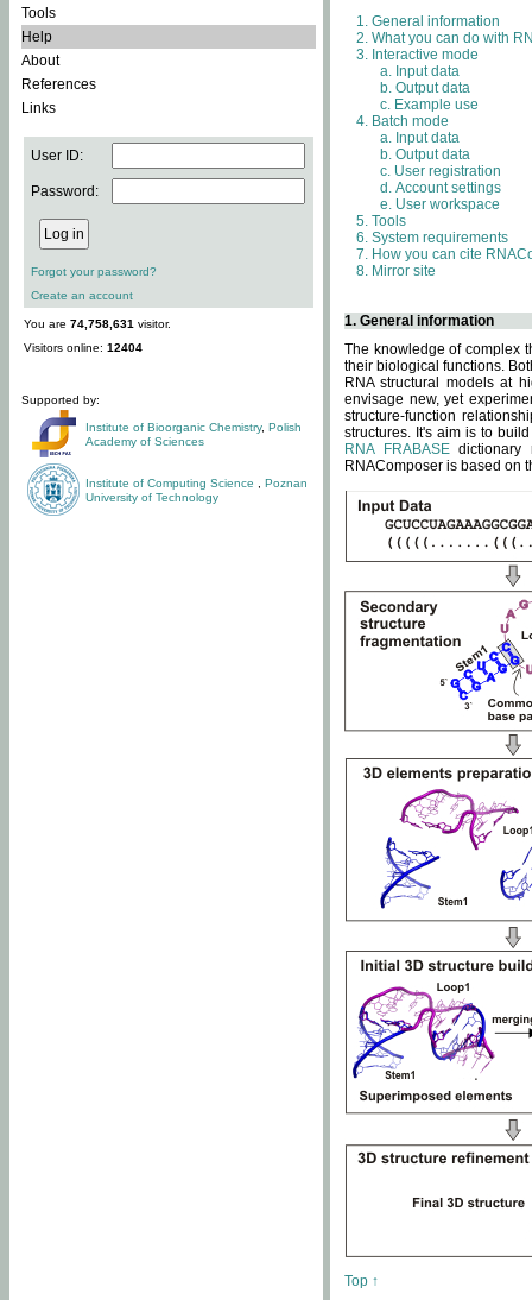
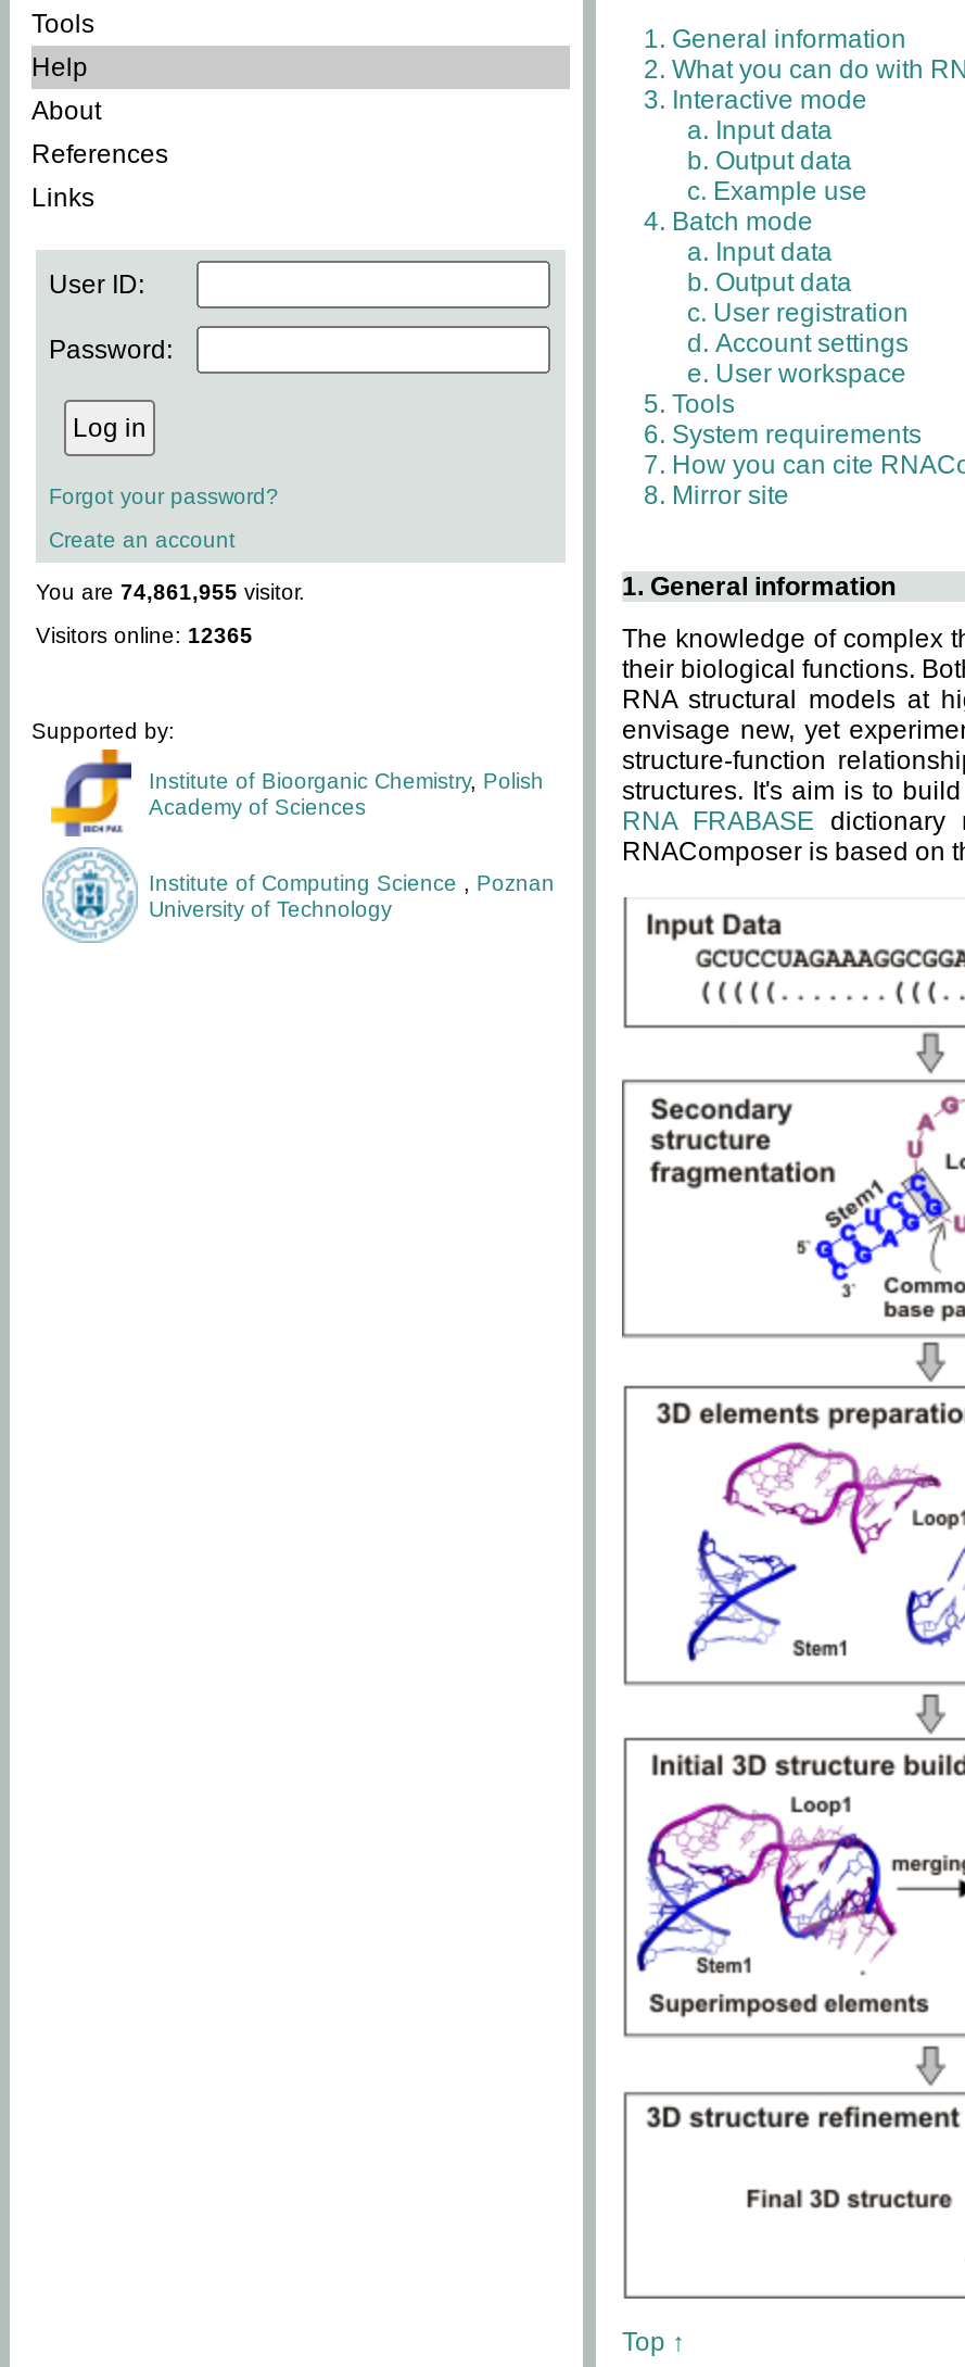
[24,317,171,330] You are 74,758,631 visitor. -> [36,580,305,604] You are 74,861,955 visitor.
[24,341,142,354] Visitors online: 12404 -> [36,624,253,647] Visitors online: 12365

